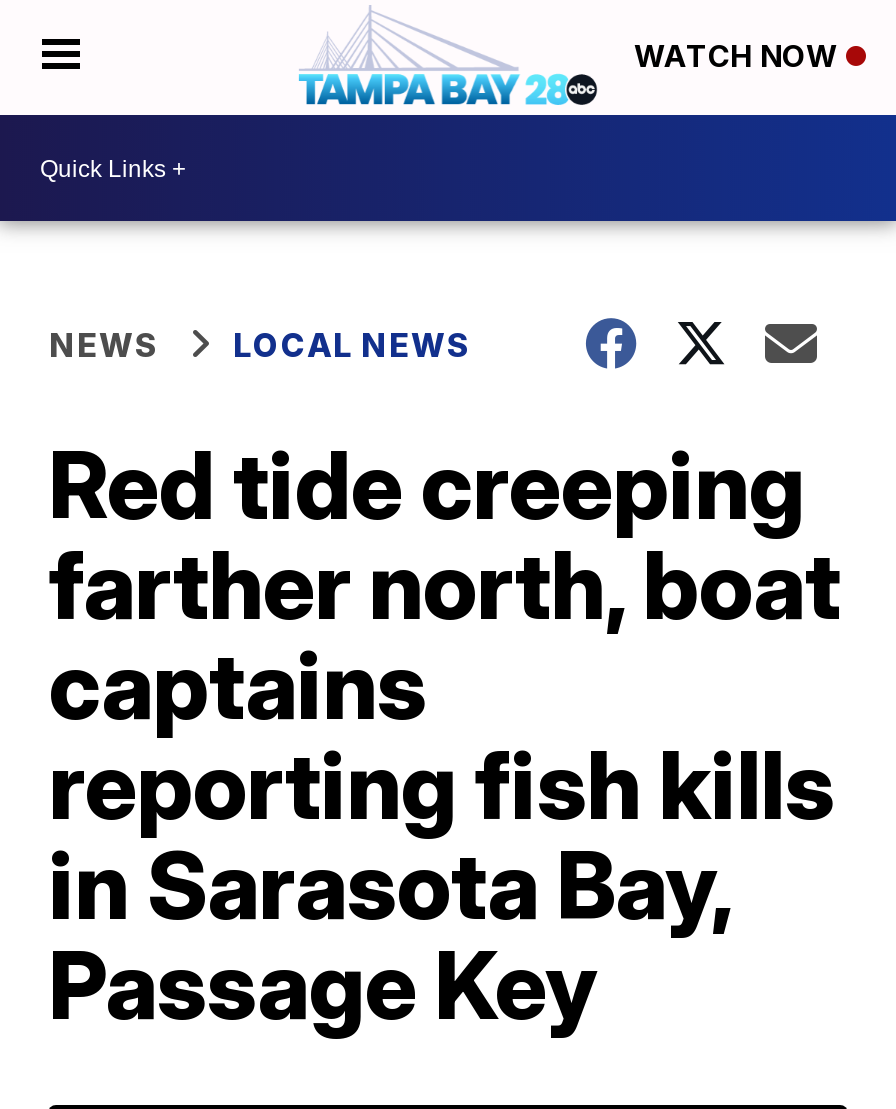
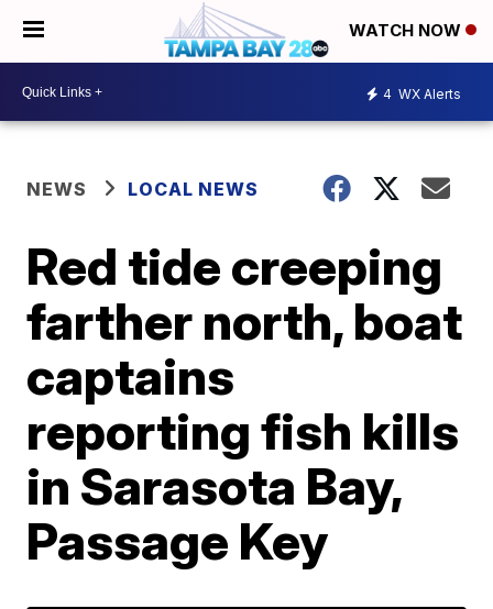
none -> [383,85,461,102] 4 WX Alerts

